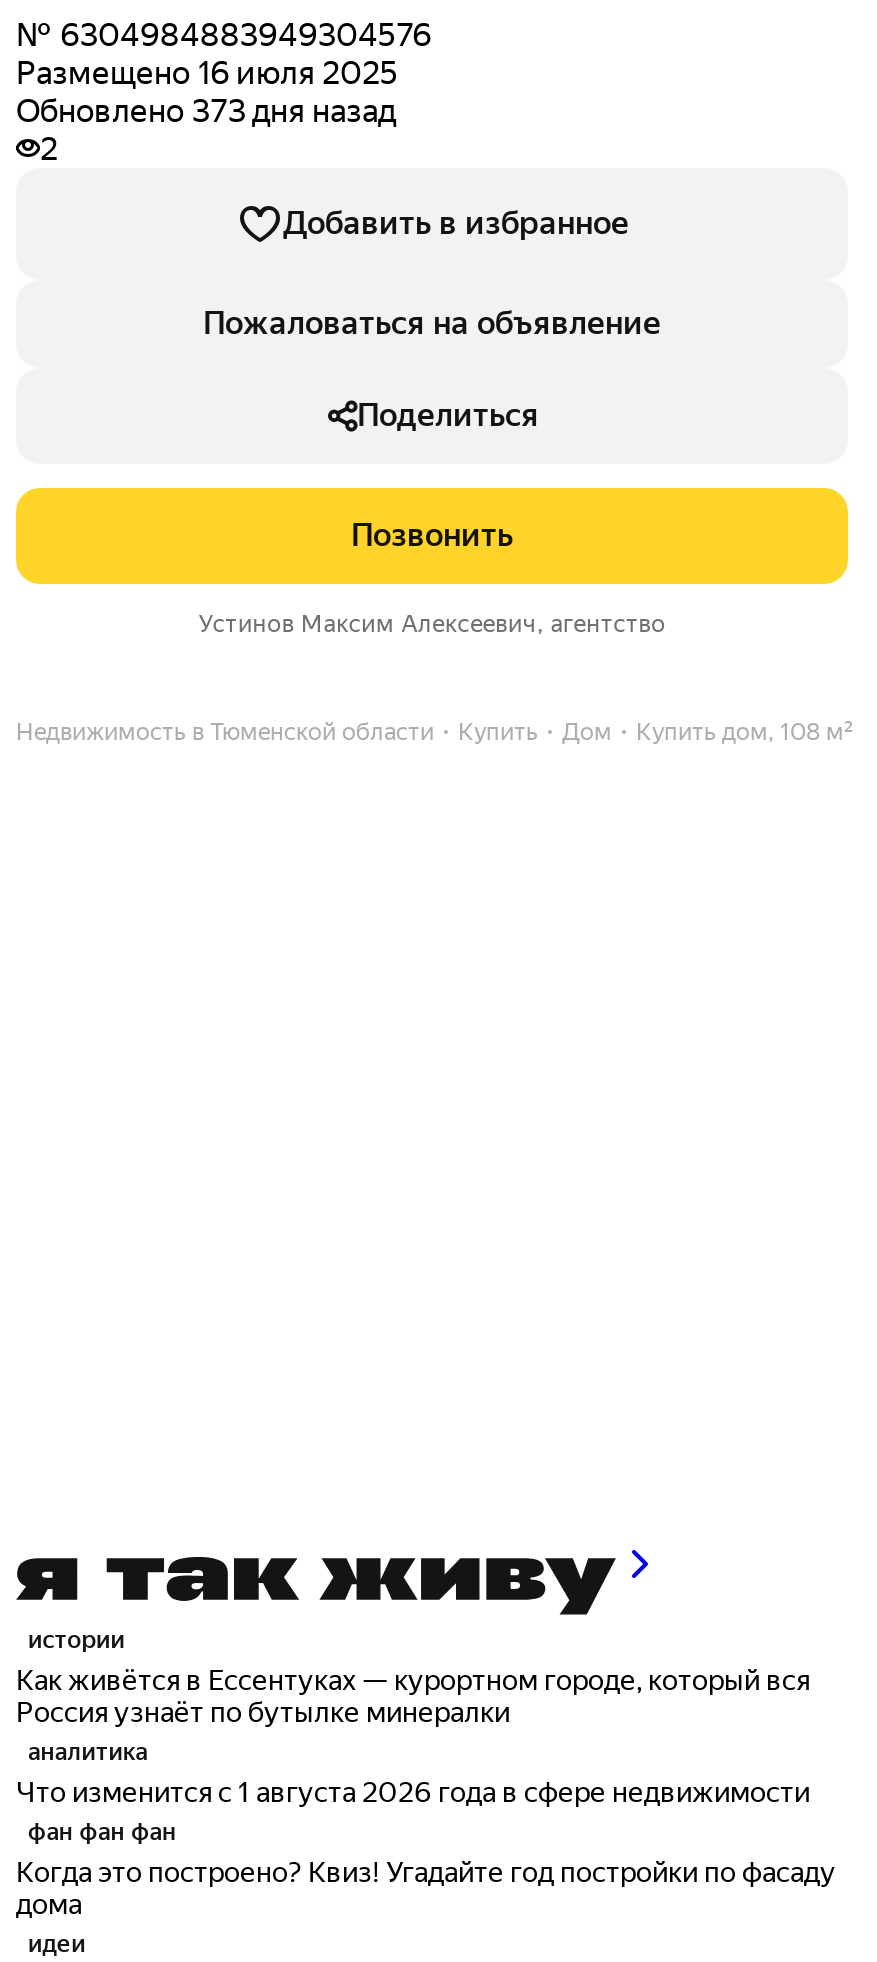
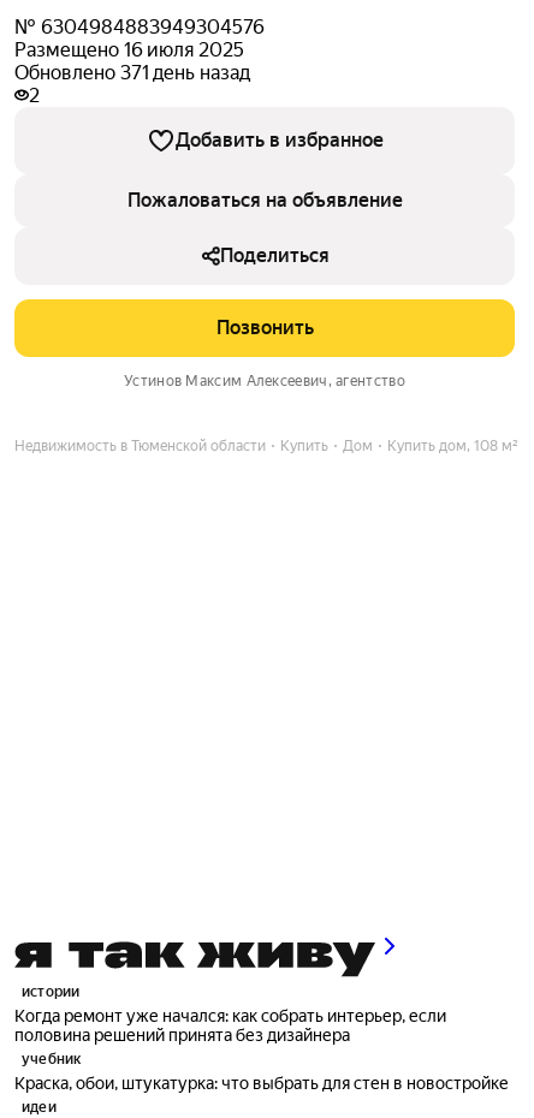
[16,92,396,130] Обновлено 373 дня назад -> [14,61,250,84] Обновлено 371 день назад
[16,1663,836,1919] Как живётся в Ессентуках — курортном городе, который вся | Россия узнаёт по бутылке минералки | аналитика | Что изменится с 1 августа 2026 года в сфере недвижимости | фан фан фан | Когда это построено? Квиз! Угадайте год постройки по фасаду | дома -> [14,1006,509,1092] Когда ремонт уже начался: как собрать интерьер, если | половина решений принята без дизайнера | учебник | Краска, обои, штукатурка: что выбрать для стен в новостройке

